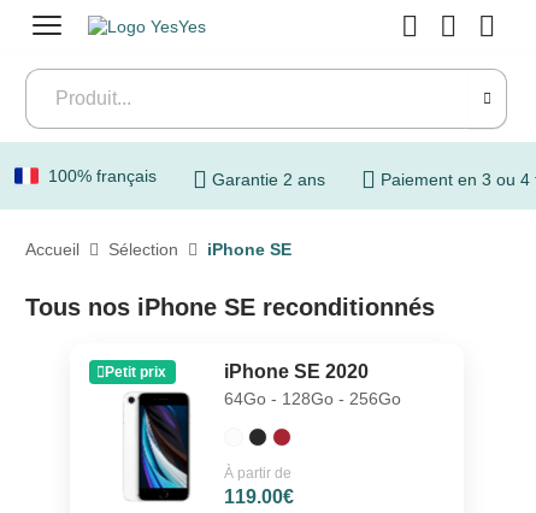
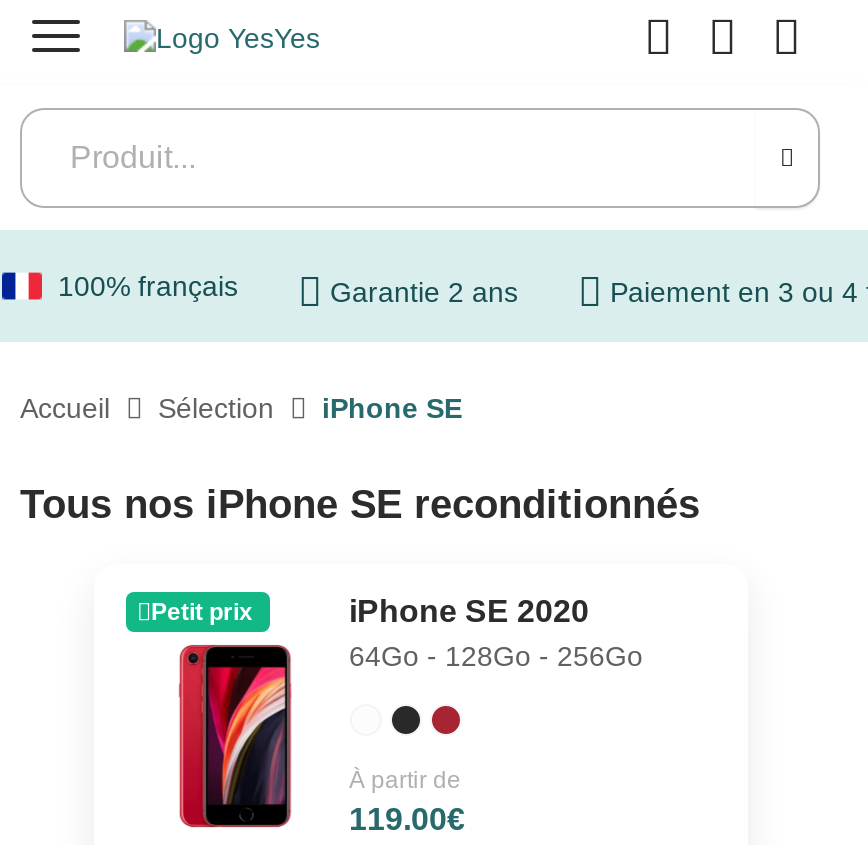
[122,391,190,502] [image] -> [178,644,292,828] [image]

